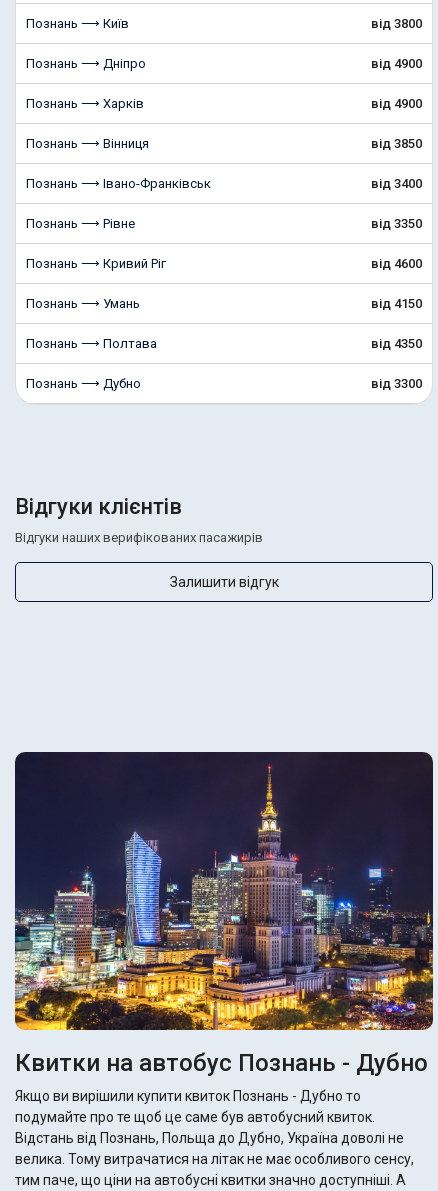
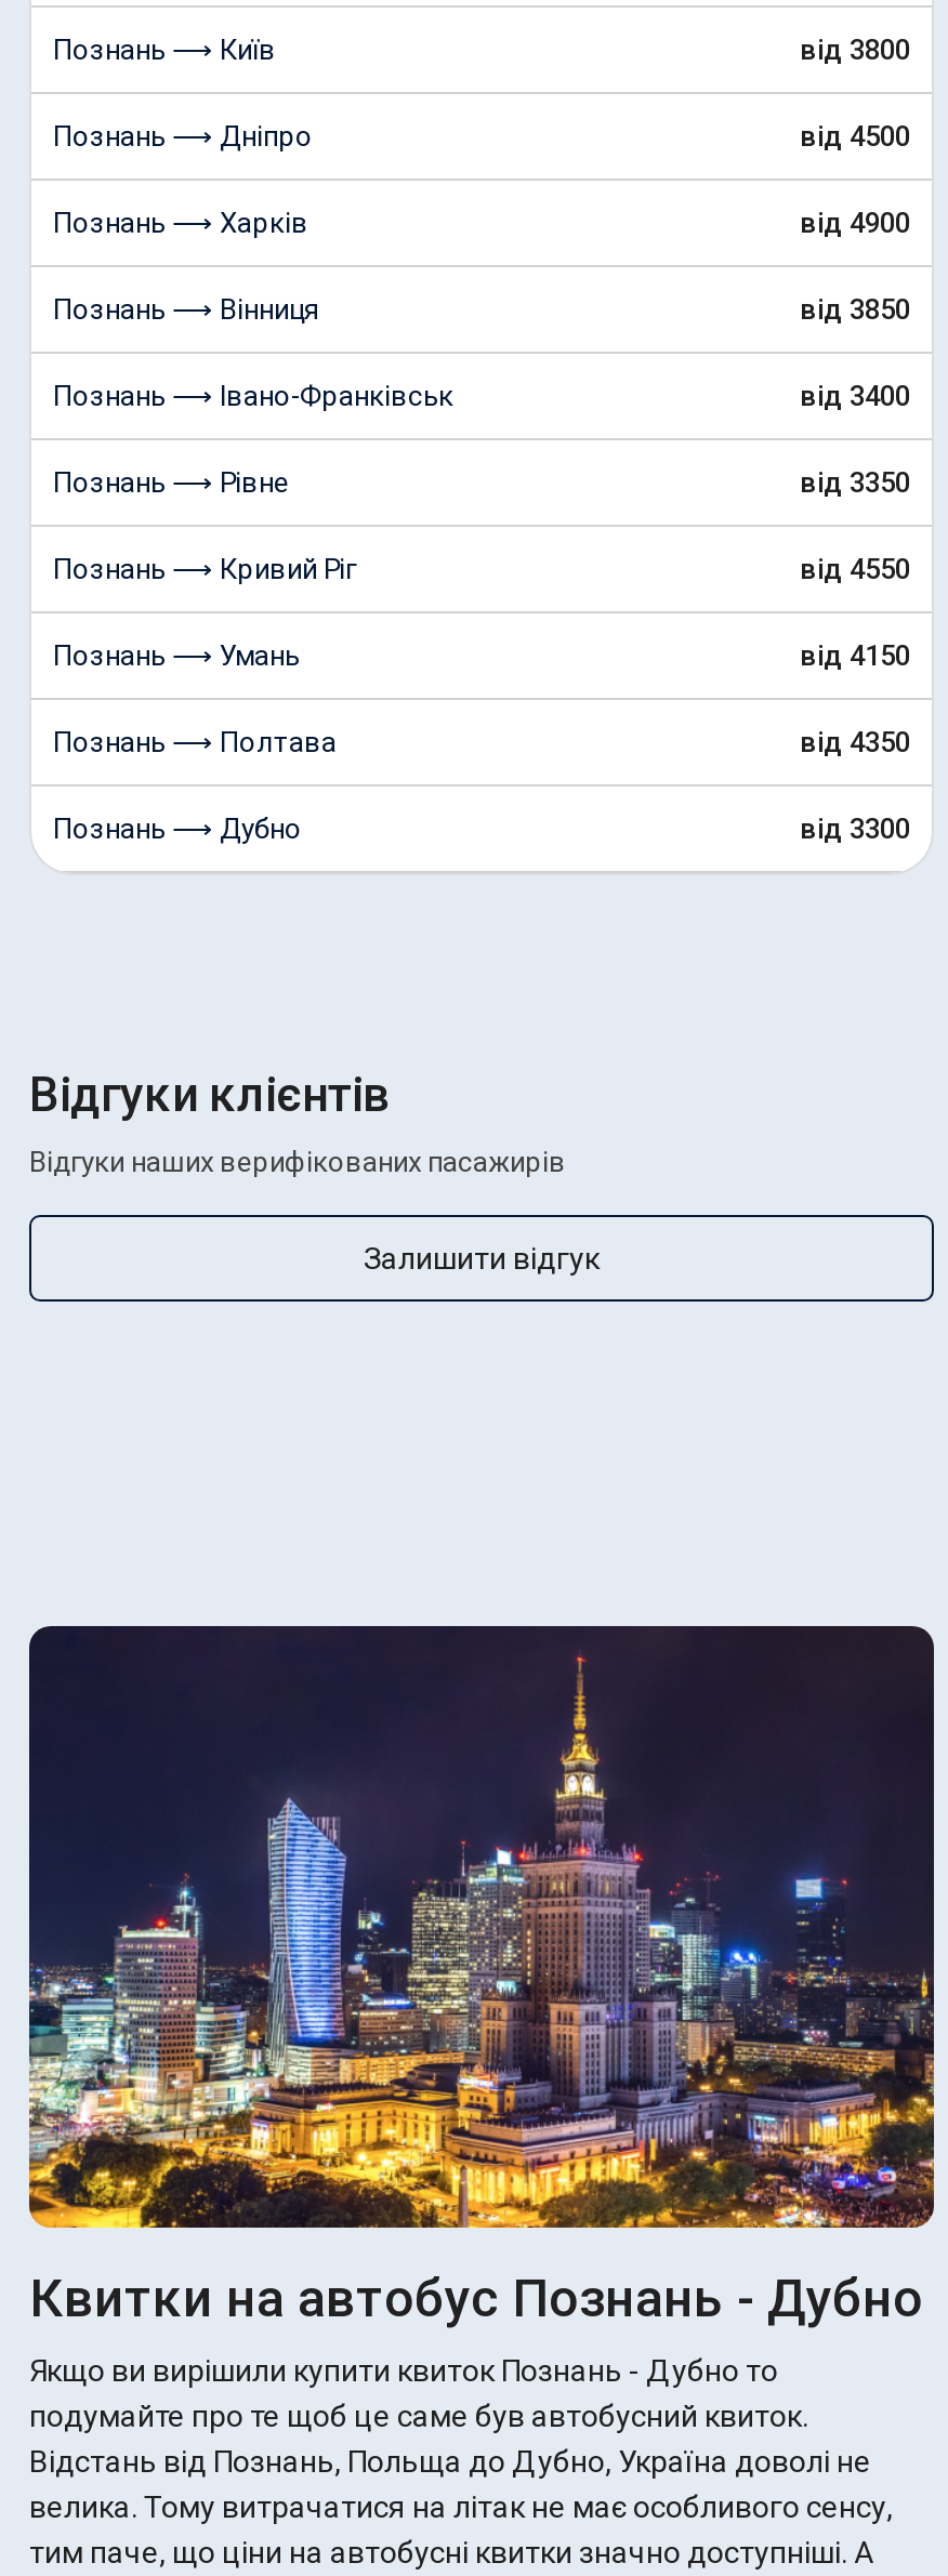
[371,56,422,71] від 4900 -> [800,120,910,153] від 4500
[371,256,422,271] від 4600 -> [800,553,910,585] від 4550

